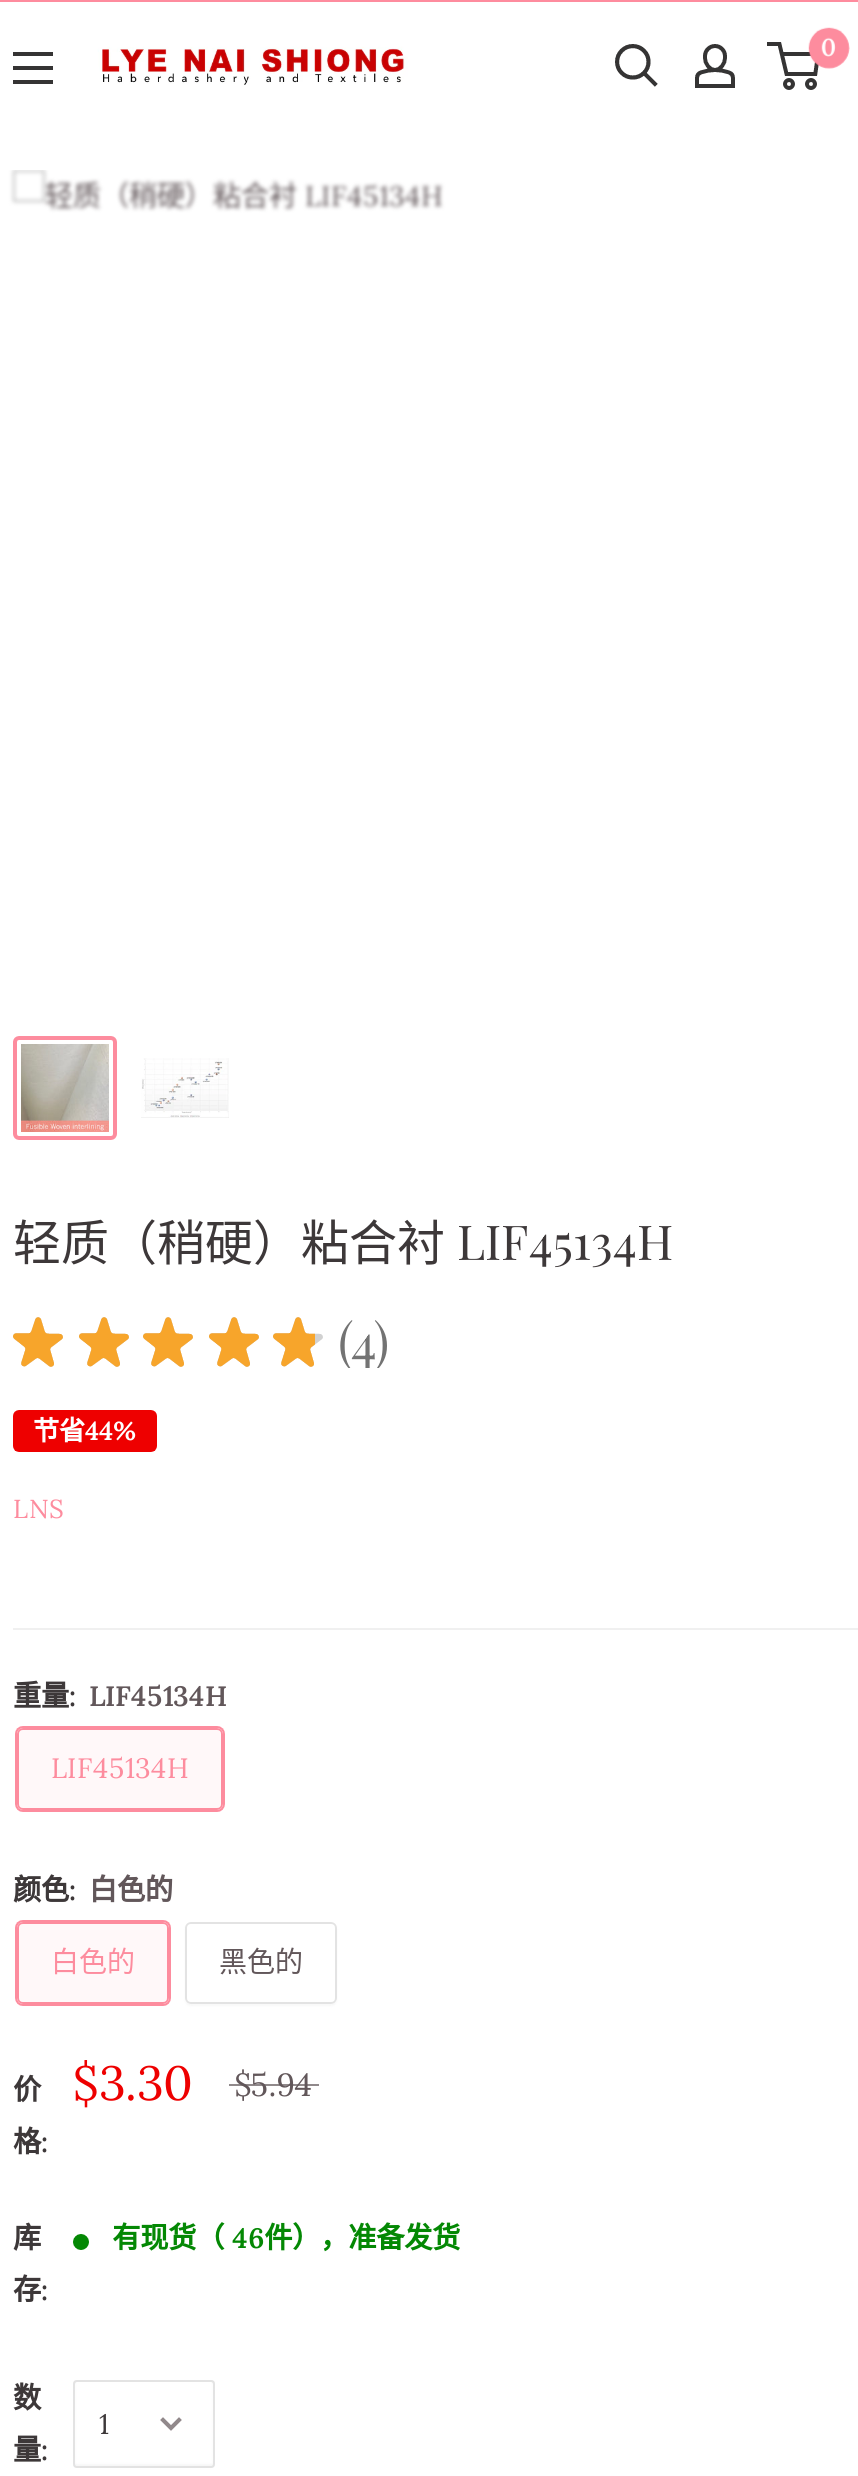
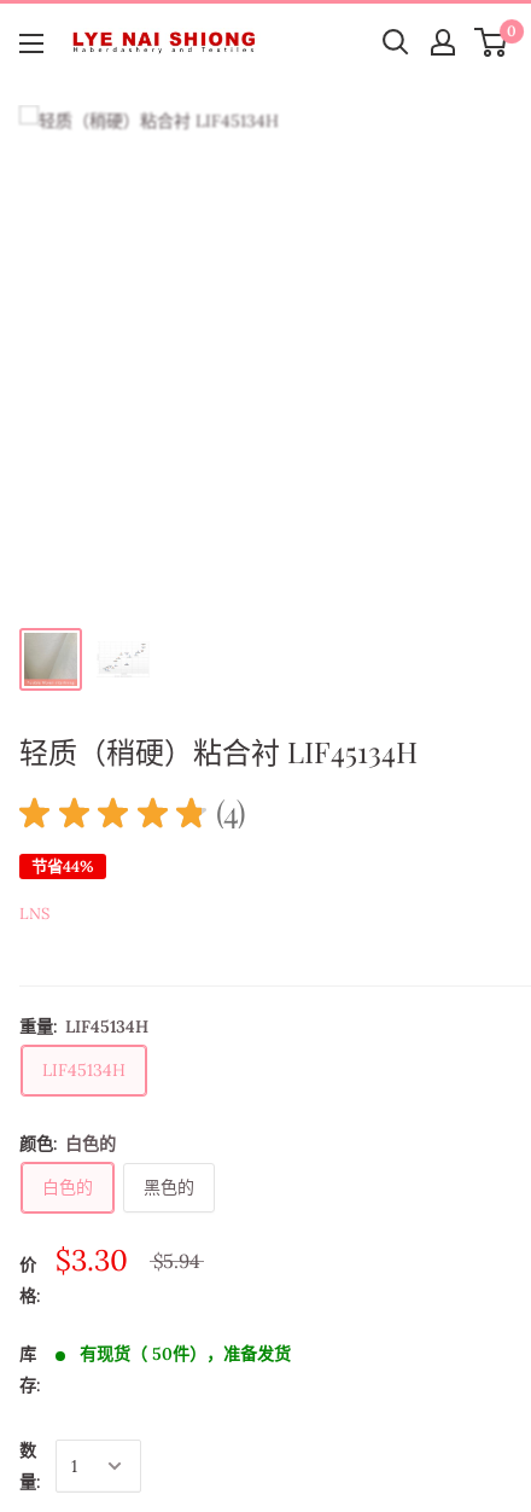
[112,2220,460,2256] 有现货（ 46件），准备发货 -> [79,1343,290,1365] 有现货（ 50件），准备发货

